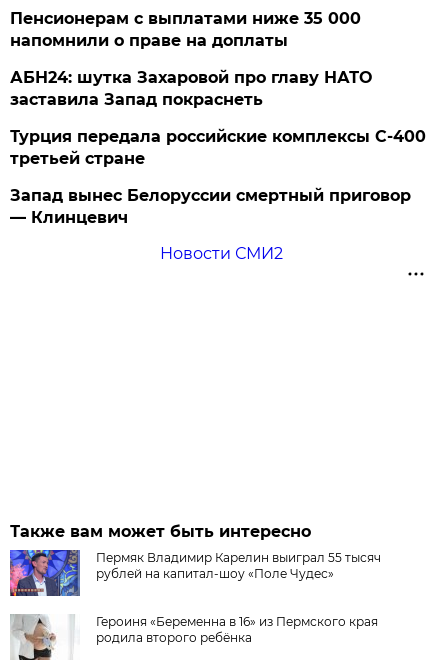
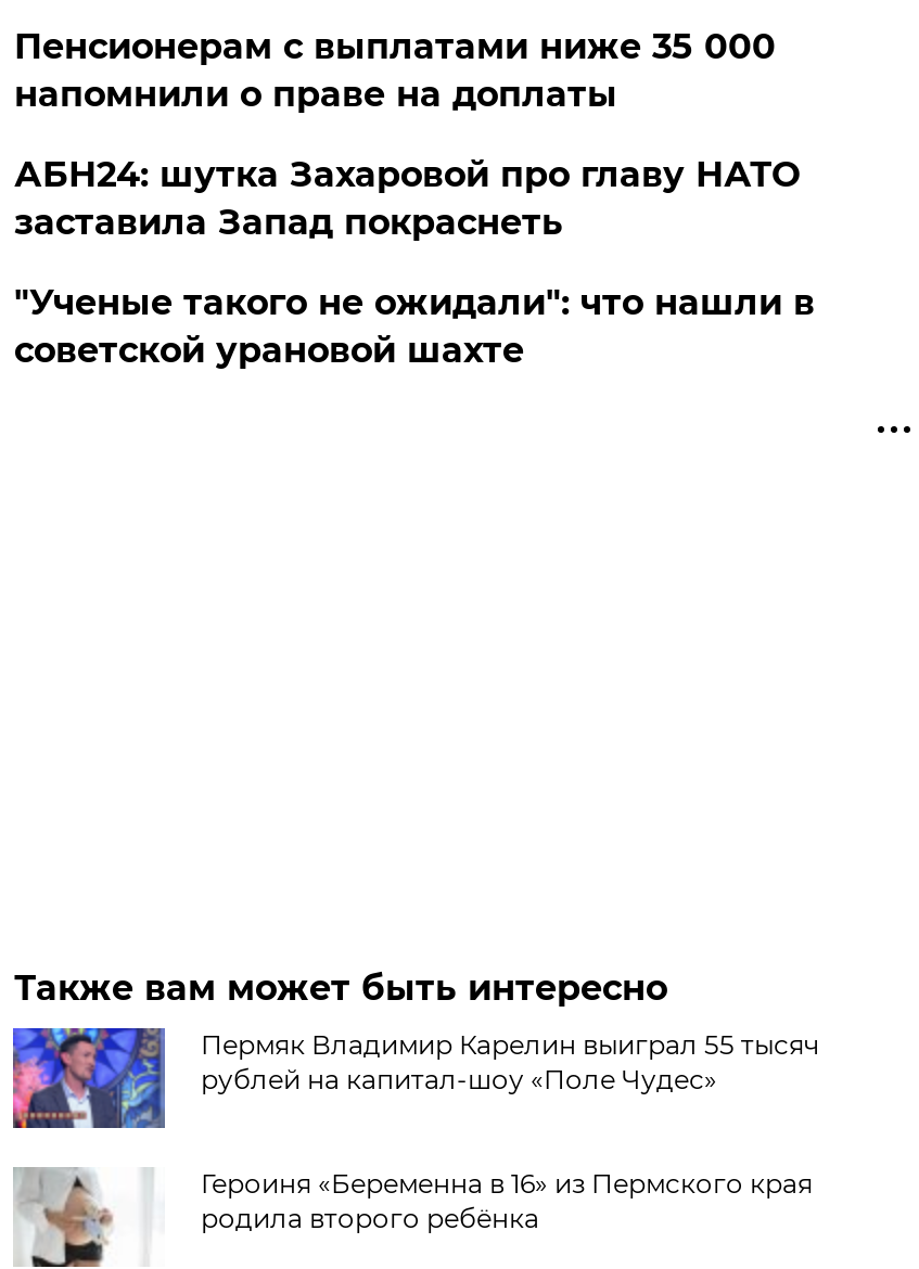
[10,127,426,263] Турция передала российские комплексы С-400 | третьей стране | Запад вынес Белоруссии смертный приговор | — Клинцевич | Новости СМИ2 -> [14,282,815,371] "Ученые такого не ожидали": что нашли в | советской урановой шахте

